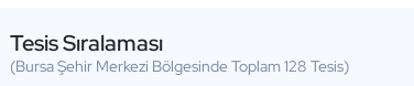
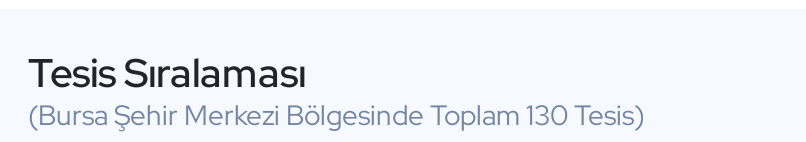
[10,56,349,76] (Bursa Şehir Merkezi Bölgesinde Toplam 128 Tesis) -> [28,97,644,133] (Bursa Şehir Merkezi Bölgesinde Toplam 130 Tesis)

